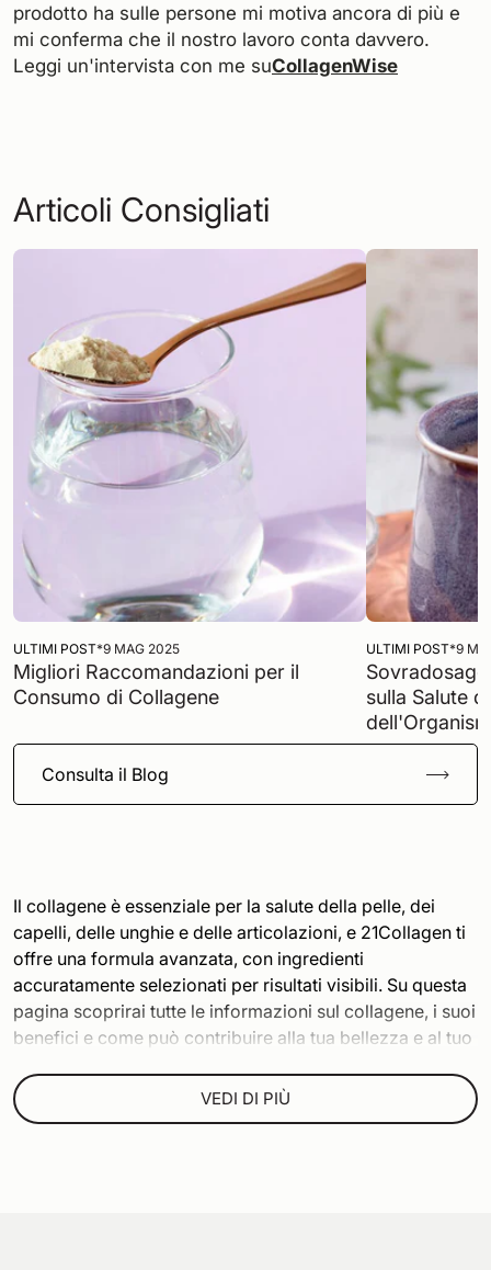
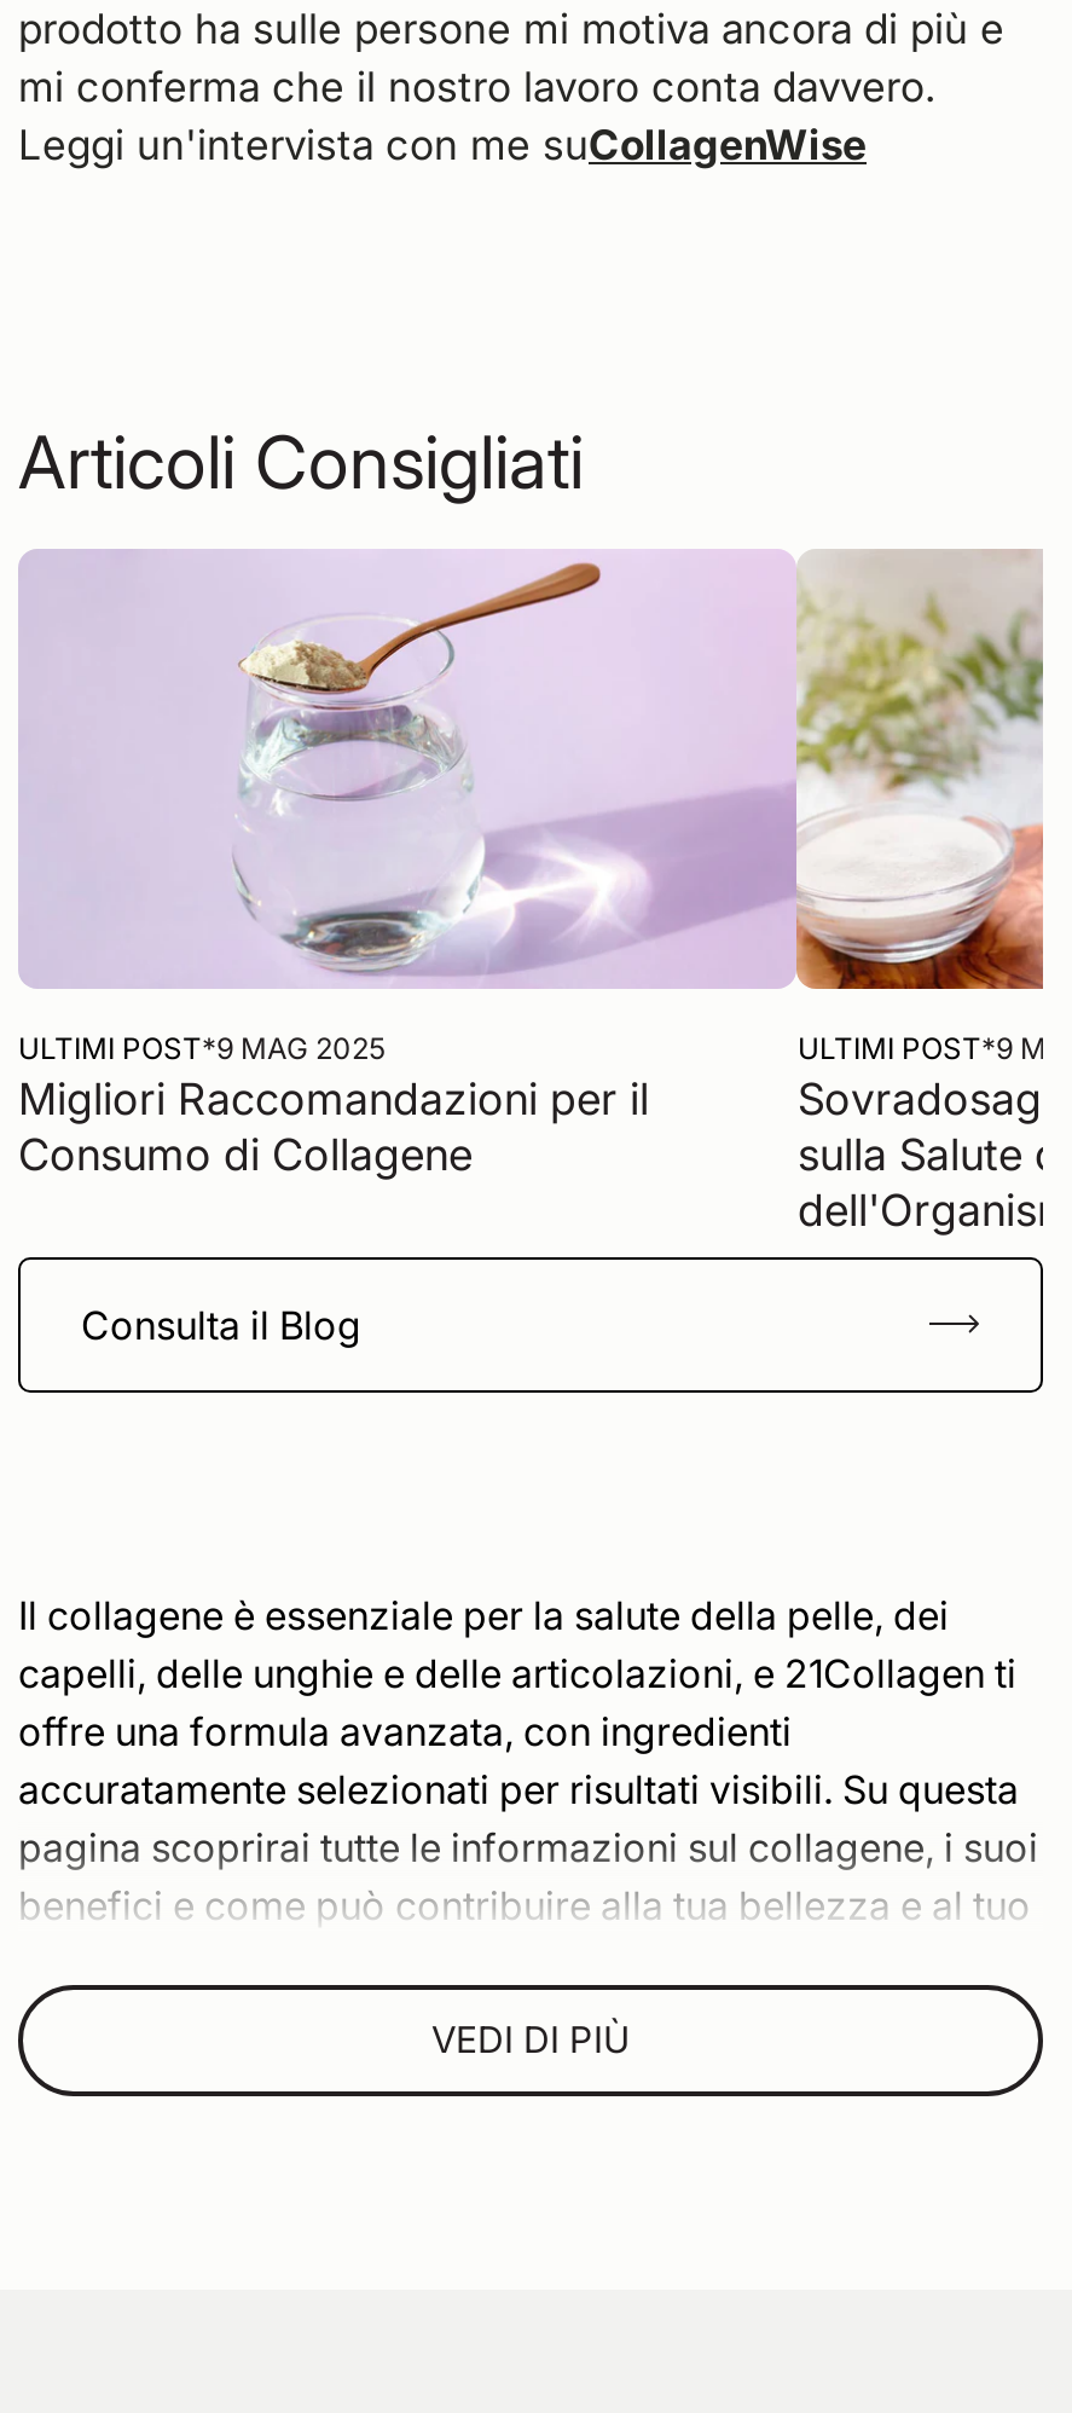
[23,251,479,623] [image] -> [141,559,1045,994] [image]

